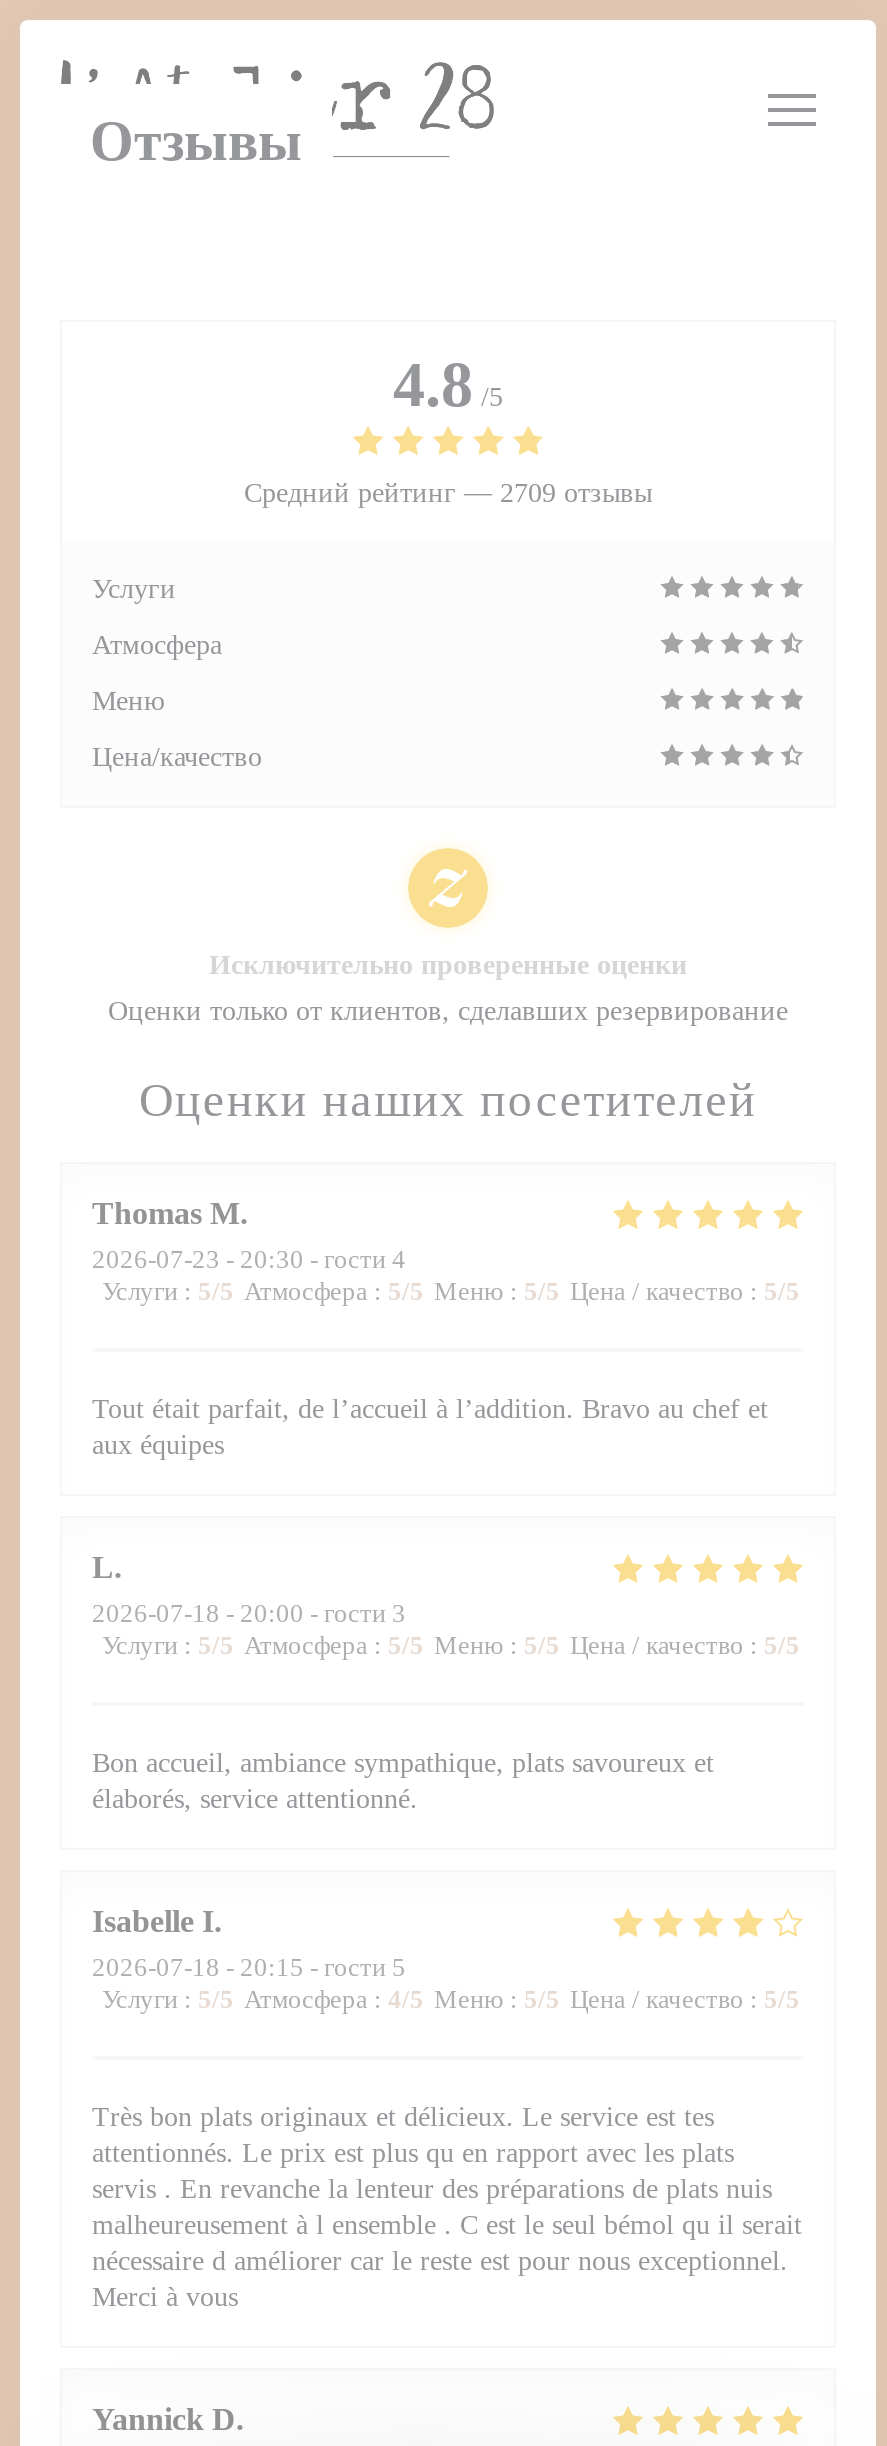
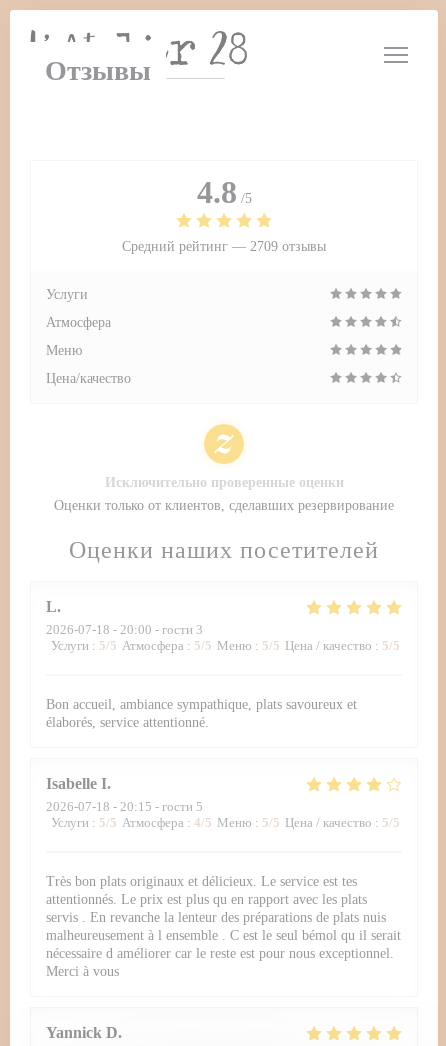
[92,1196,800,1306] Thomas M | 2026-07-23 - 20:30 - гости 4 | Услуги: 5/5 Атмосфера: 5/5 Меню: 5/5 Цена / качество: 5/5 -> none
[92,1394,768,1460] Tout était parfait, de l’accueil à l’addition. Bravo au chef et | aux équipes -> none

